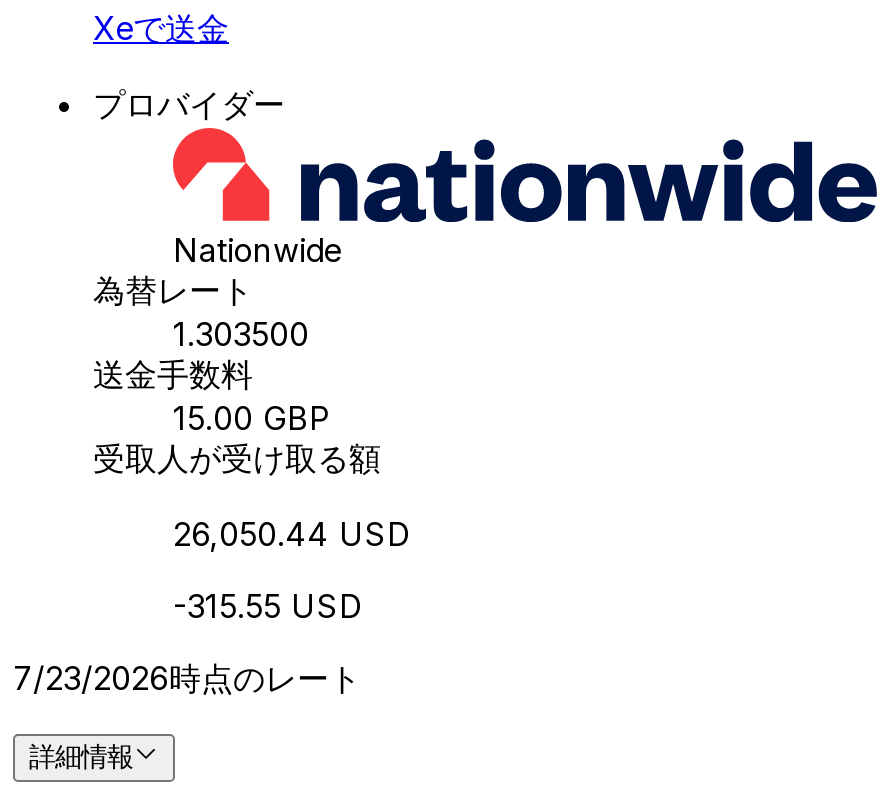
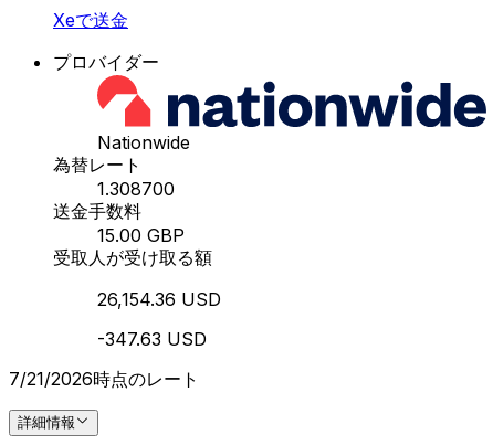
[173,314,309,354] 1.303500 -> [97,178,175,200] 1.308700
[173,514,411,554] 26,050.44 USD -> [97,288,221,310] 26,154.36 USD
[173,586,363,626] -315.55 USD -> [97,328,207,350] -347.63 USD
[13,658,361,698] 7/23/2026時点のレート -> [9,368,199,390] 7/21/2026時点のレート

